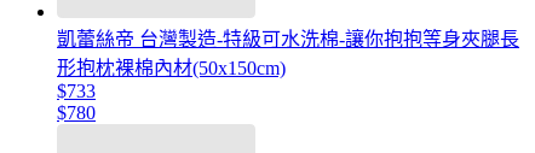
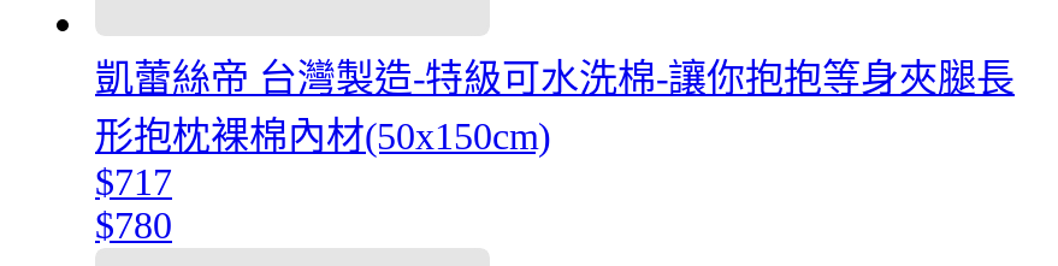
[57,81,96,102] $733 -> [95,162,172,203] $717

